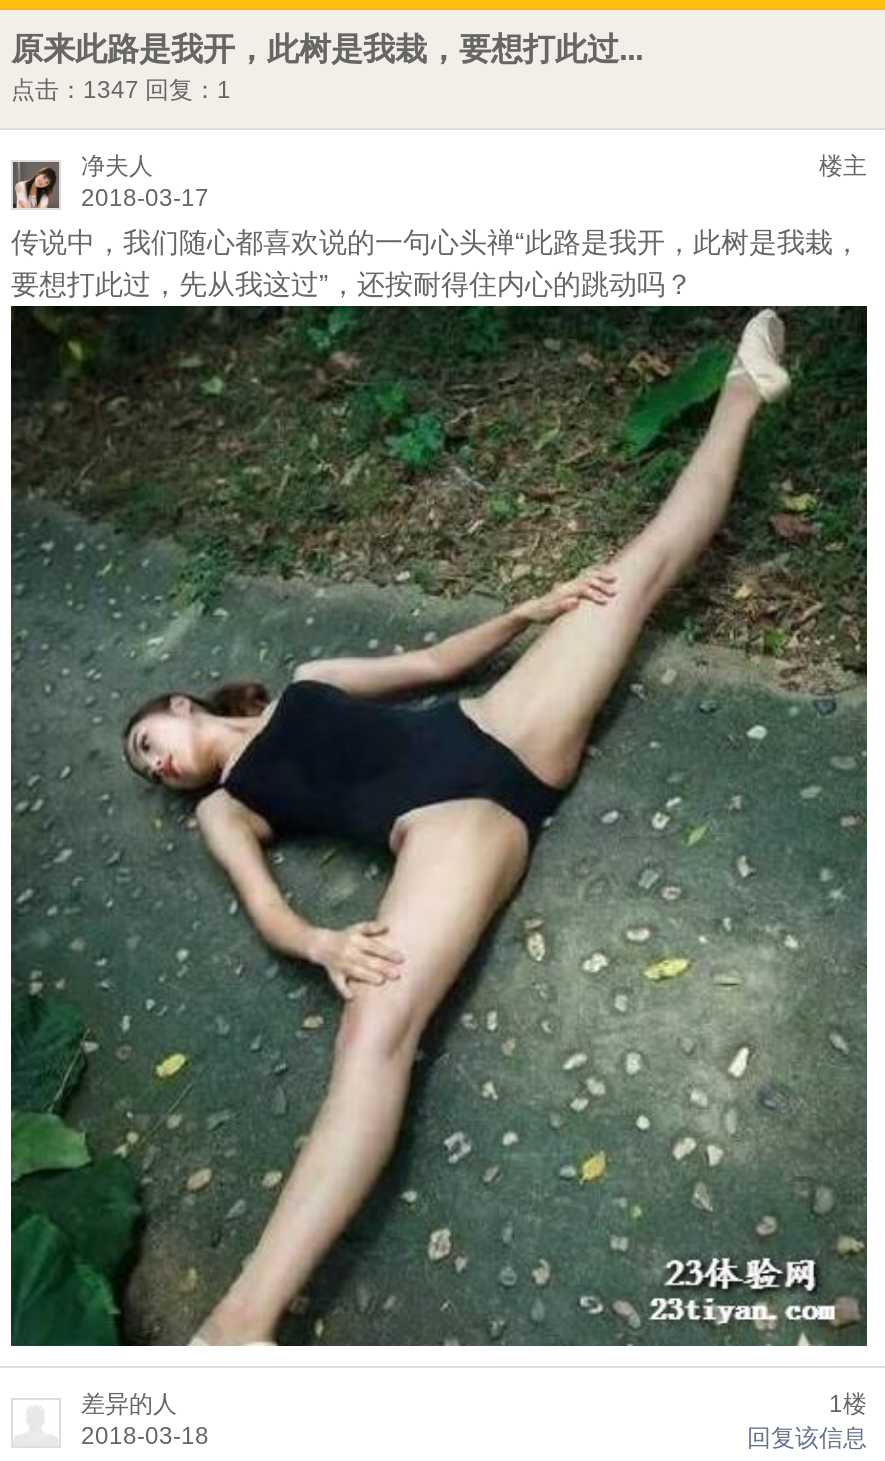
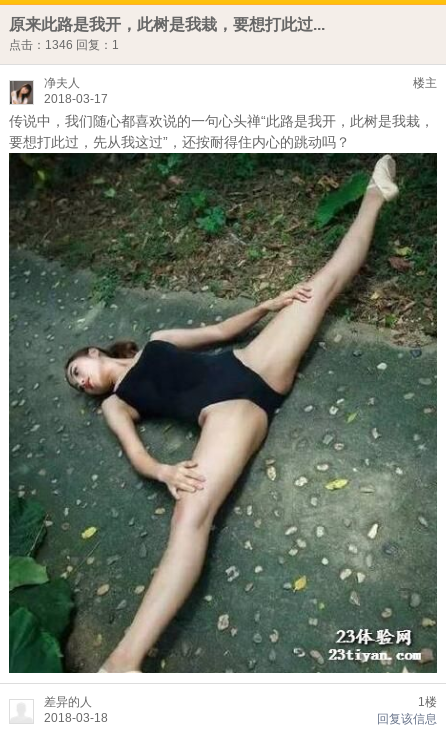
[11,76,231,104] 点击：1347 回复：1 -> [9,38,119,52] 点击：1346 回复：1

